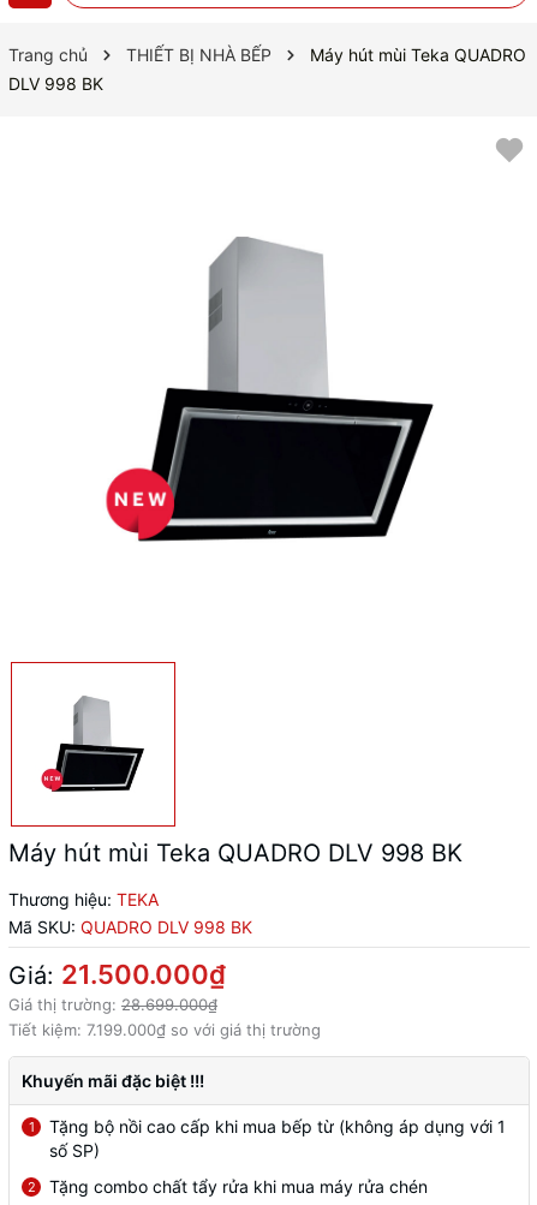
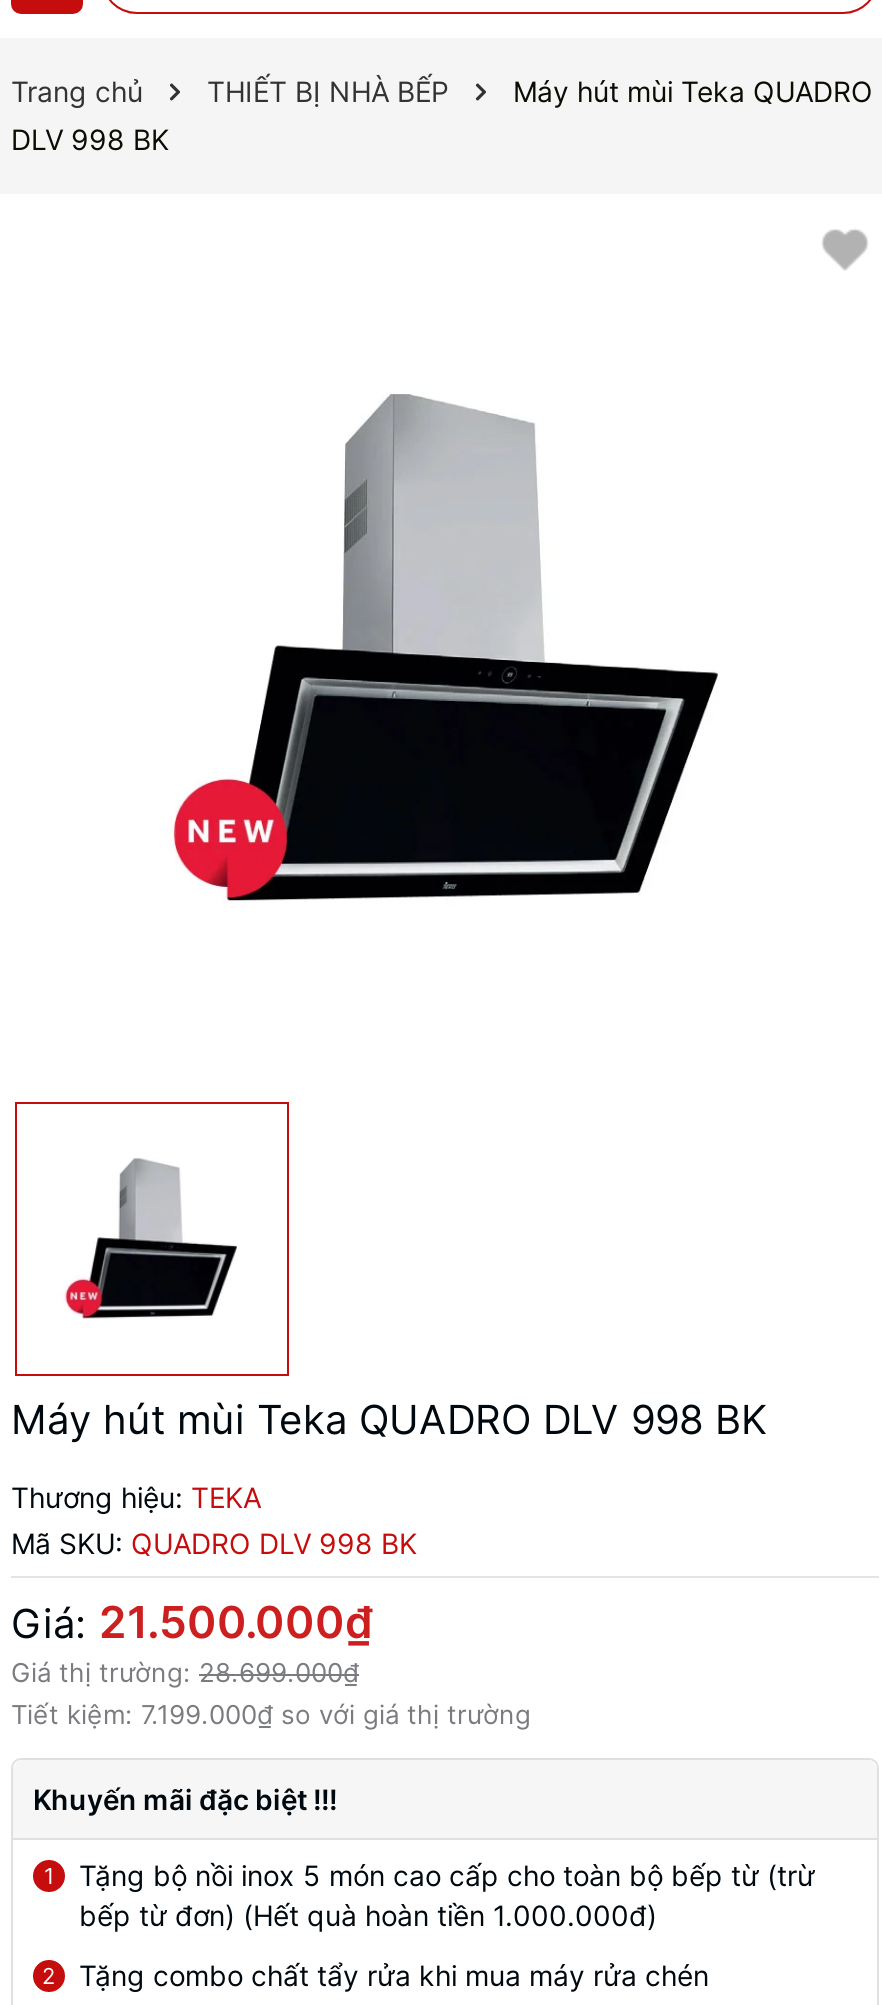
[49,1116,506,1160] Tặng bộ nồi cao cấp khi mua bếp từ (không áp dụng với 1 | số SP) -> [79,1857,815,1931] Tặng bộ nồi inox 5 món cao cấp cho toàn bộ bếp từ (trừ | bếp từ đơn) (Hết quà hoàn tiền 1.000.000đ)

